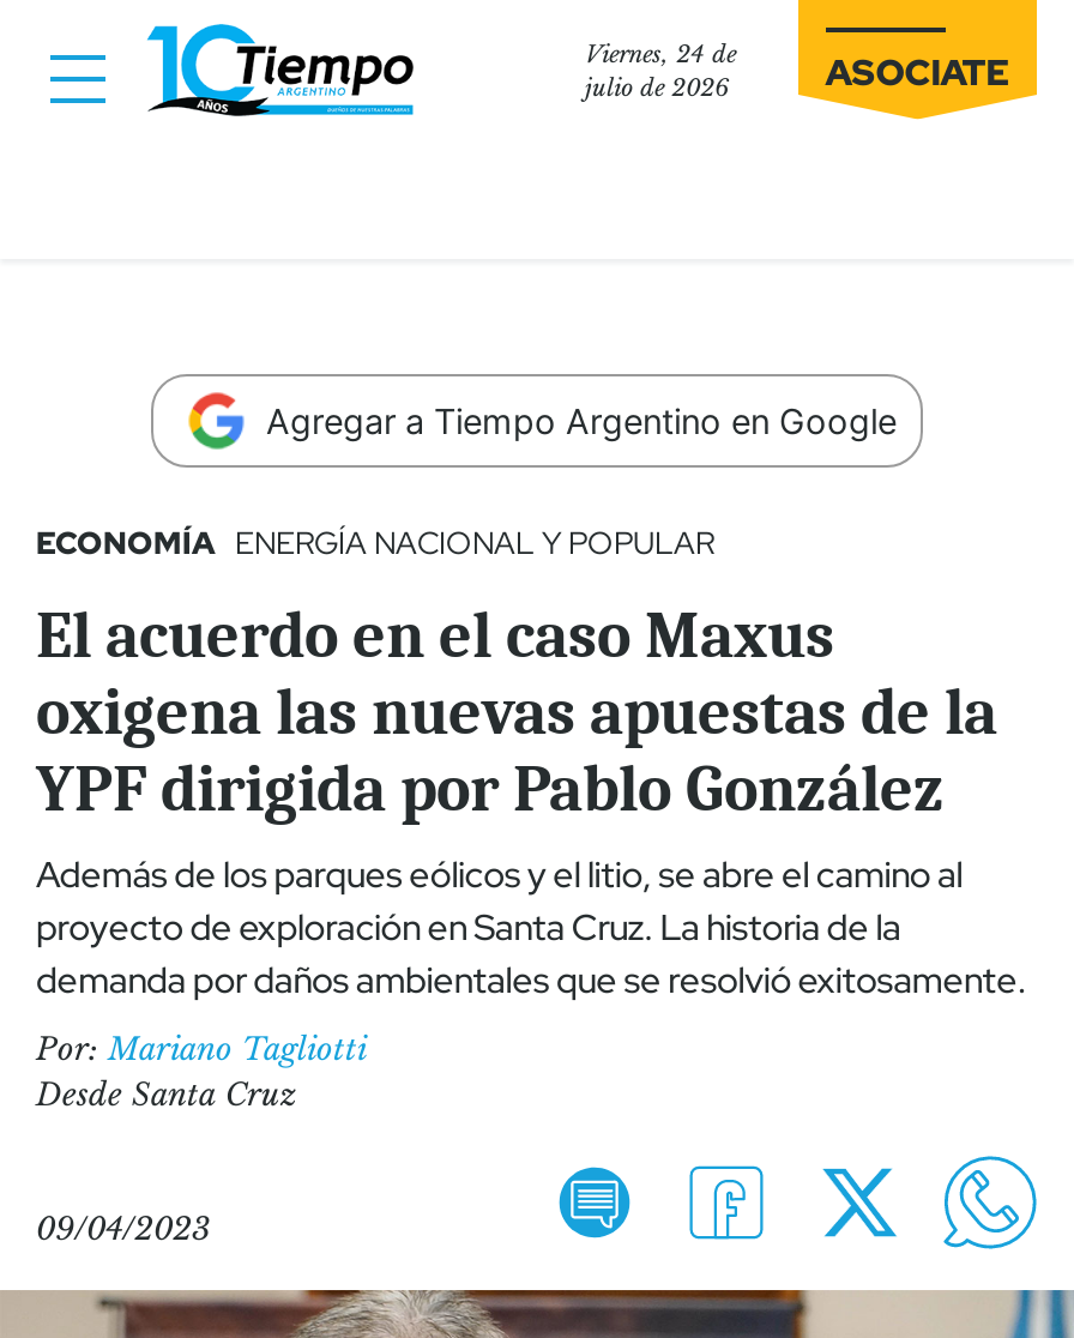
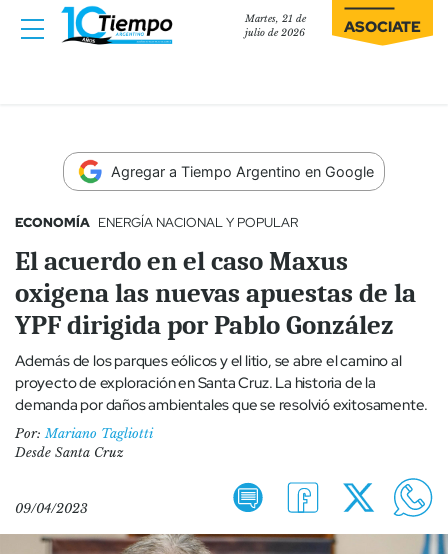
[585,41,736,70] Viernes, 24 de -> [245,13,306,25] Martes, 21 de

